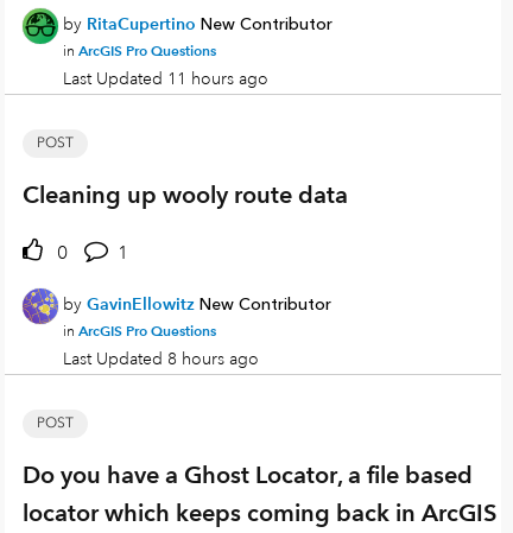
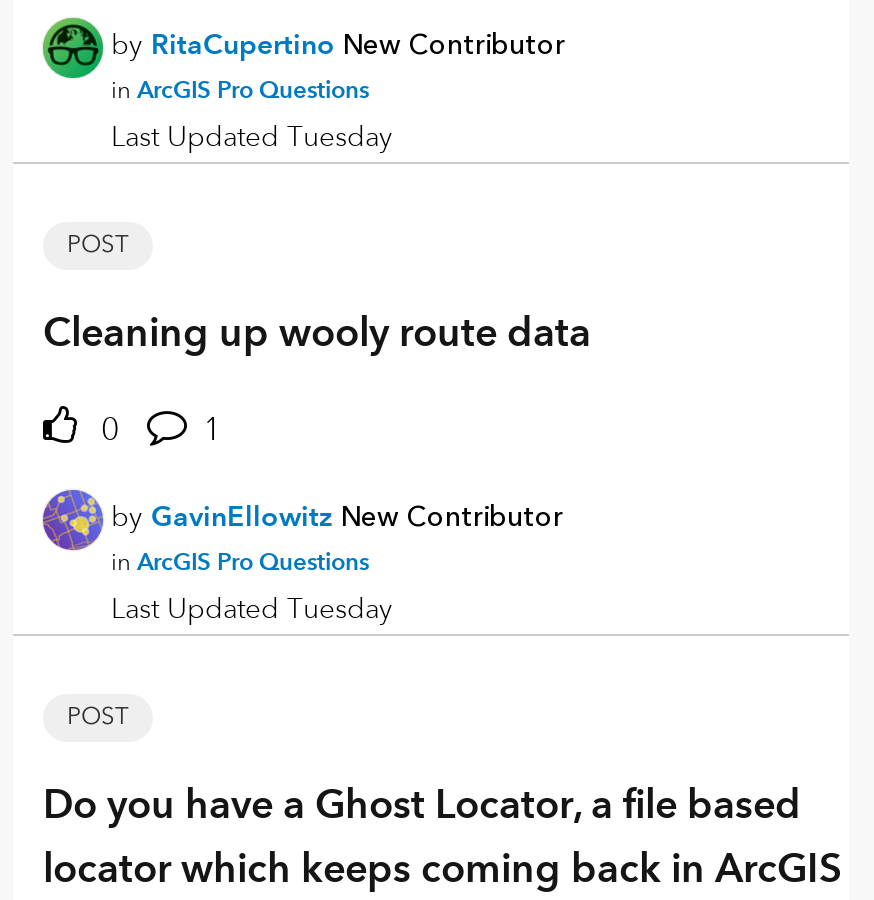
[63,68,268,89] Last Updated 11 hours ago -> [111,118,393,154] Last Updated Tuesday
[63,348,259,369] Last Updated 8 hours ago -> [111,590,393,626] Last Updated Tuesday

